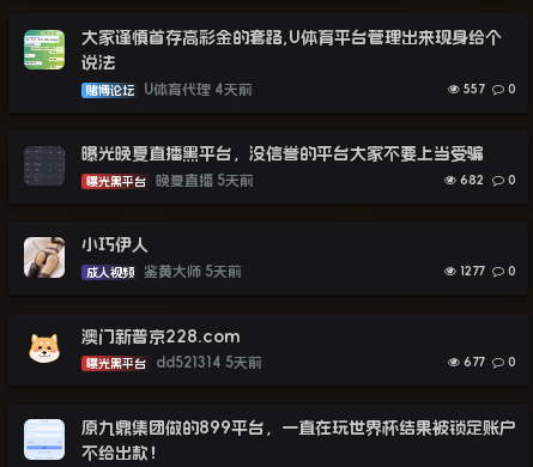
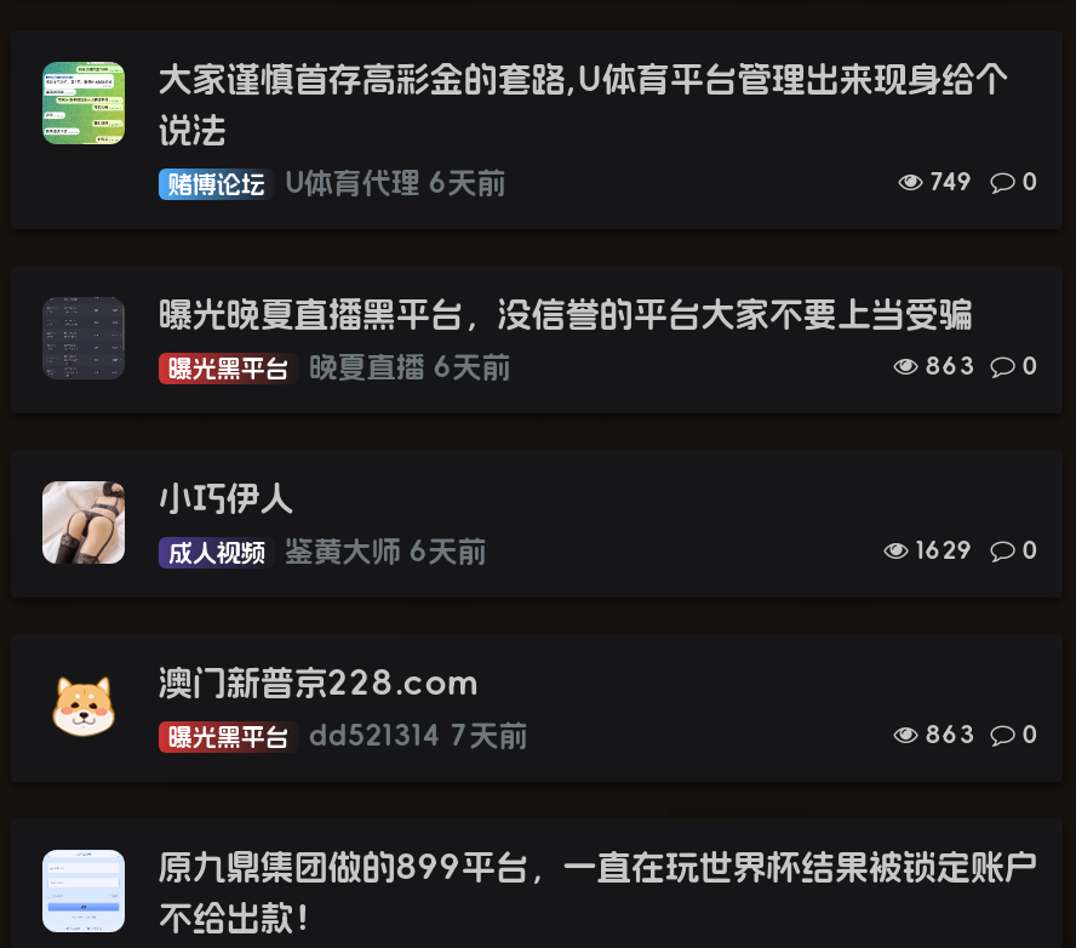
[144,82,253,97] U体育代理 4天前 -> [285,169,506,198] U体育代理 6天前
[460,82,516,95] 557 0 -> [923,169,1039,196] 749 0
[156,173,254,188] 晚夏直播 5天前 -> [309,353,511,383] 晚夏直播 6天前
[457,173,516,187] 682 0 -> [918,353,1039,380] 863 0
[144,265,242,279] 鉴黄大师 5天前 -> [285,538,487,567] 鉴黄大师 6天前
[457,265,516,278] 1277 0 -> [908,538,1039,565] 1629 0
[86,356,263,370] 曝光黑平台 dd521314 5天前 -> [168,723,528,752] 曝光黑平台 dd521314 7天前
[460,356,516,369] 677 0 -> [918,723,1039,749] 863 0

